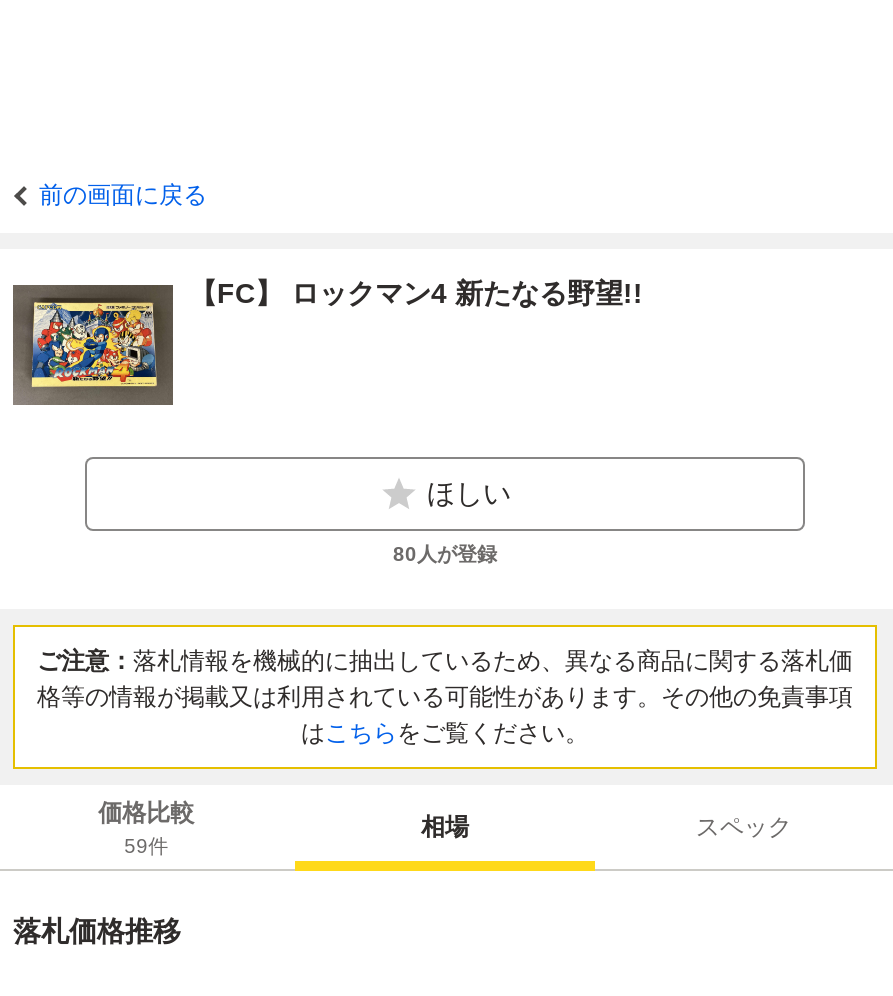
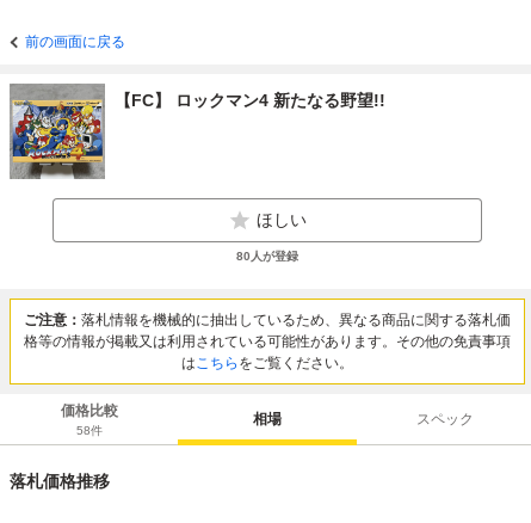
[11,265,175,425] [image] -> [8,82,106,180] [image]
[124,834,168,856] 59件 -> [76,423,102,436] 58件

